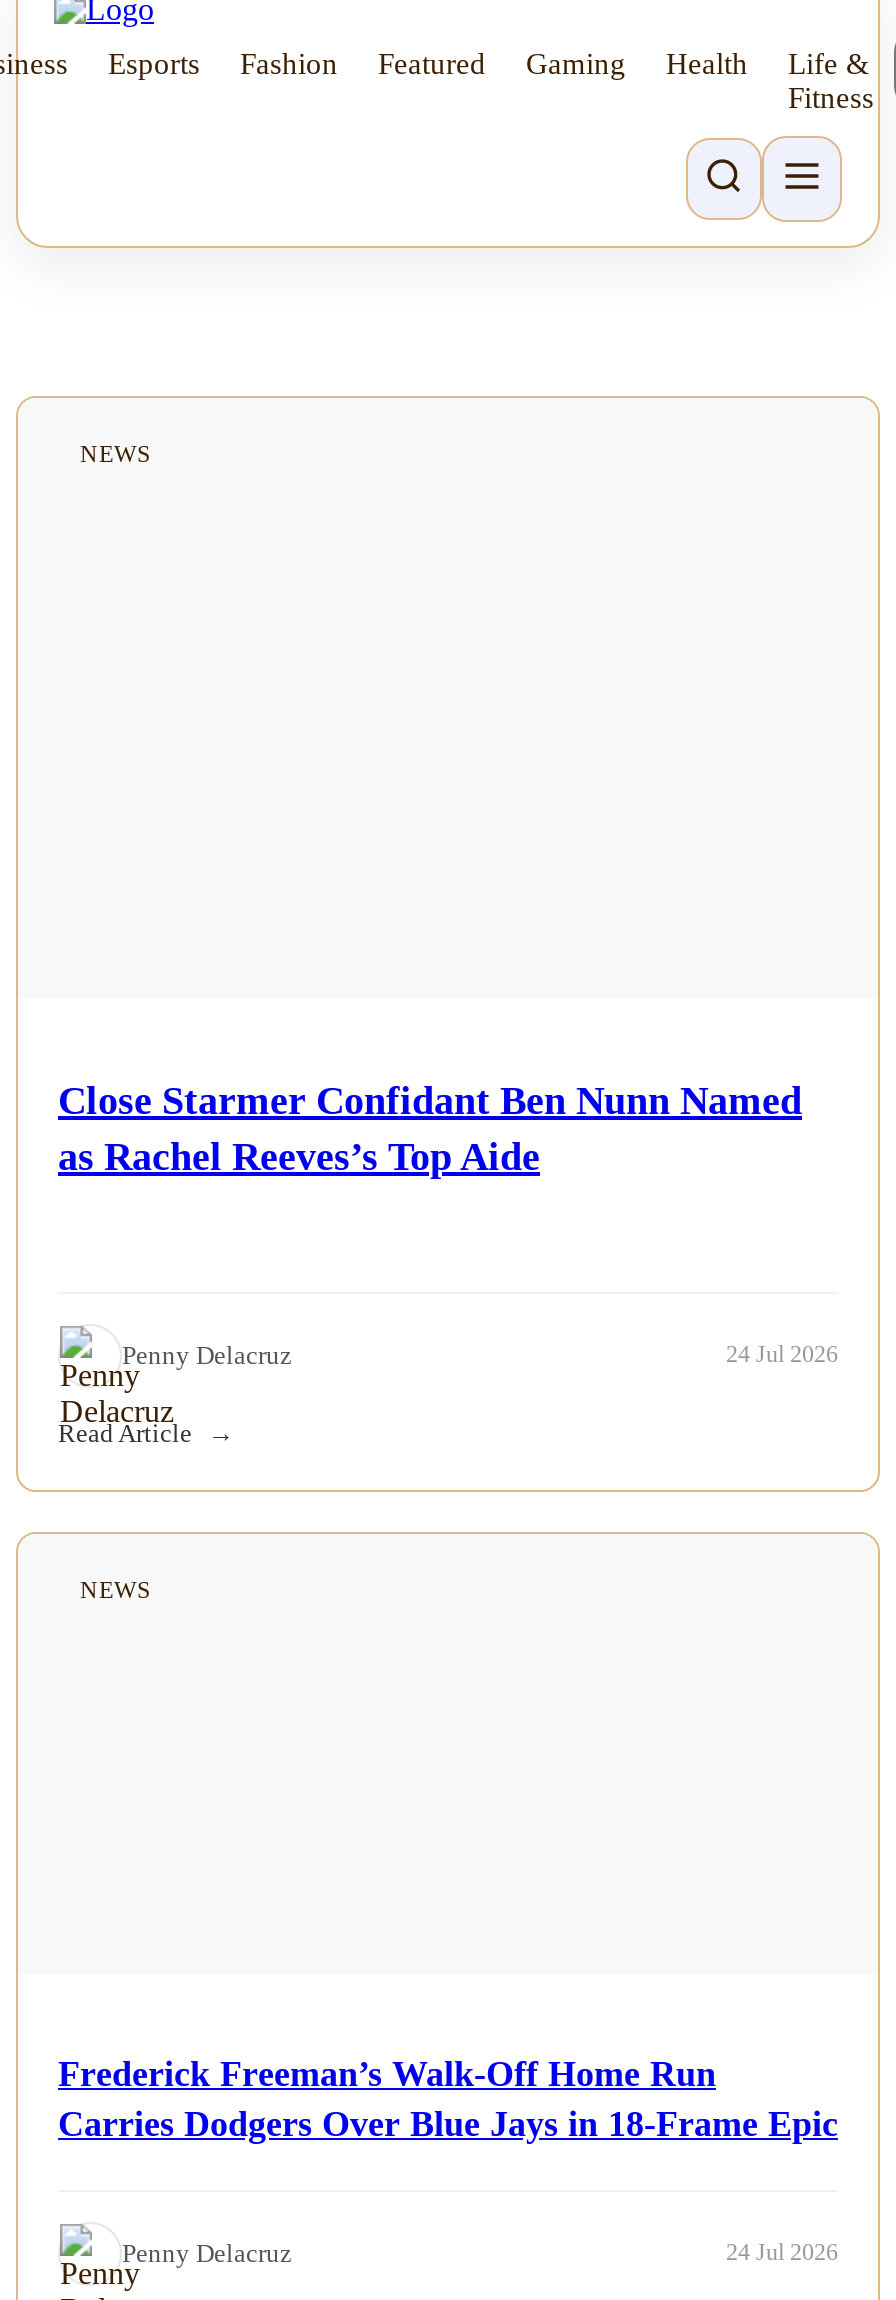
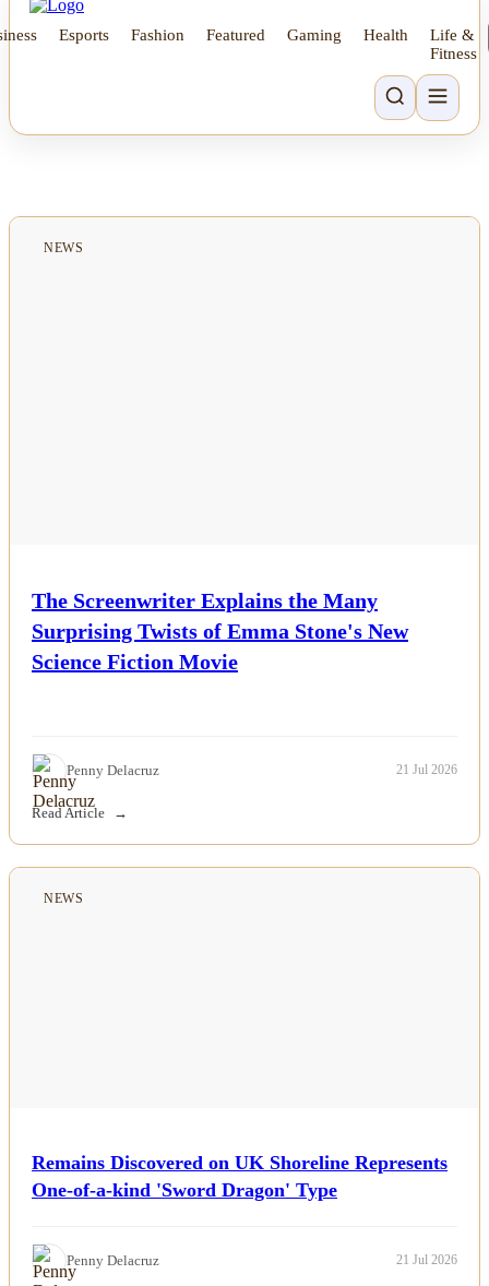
[58,1077,802,1177] Close Starmer Confidant Ben Nunn Named | as Rachel Reeves’s Top Aide -> [32,588,408,673] The Screenwriter Explains the Many | Surprising Twists of Emma Stone's New | Science Fiction Movie
[726,1340,838,1368] 24 Jul 2026 -> [396,762,457,777] 21 Jul 2026
[58,2053,838,2143] Frederick Freeman’s Walk-Off Home Run | Carries Dodgers Over Blue Jays in 18-Frame Epic -> [32,1151,448,1200] Remains Discovered on UK Shoreline Represents | One-of-a-kind 'Sword Dragon' Type
[726,2238,838,2266] 24 Jul 2026 -> [396,1252,457,1268] 21 Jul 2026

